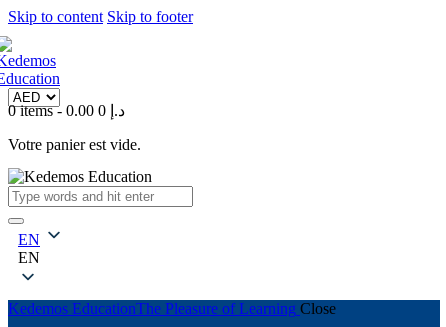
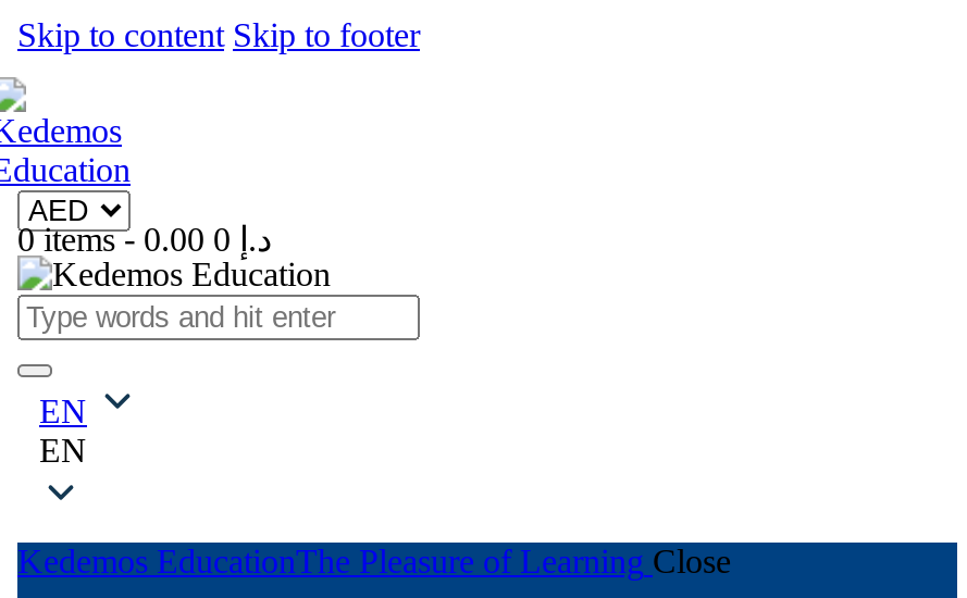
[8,136,141,153] Votre panier est vide. -> none

